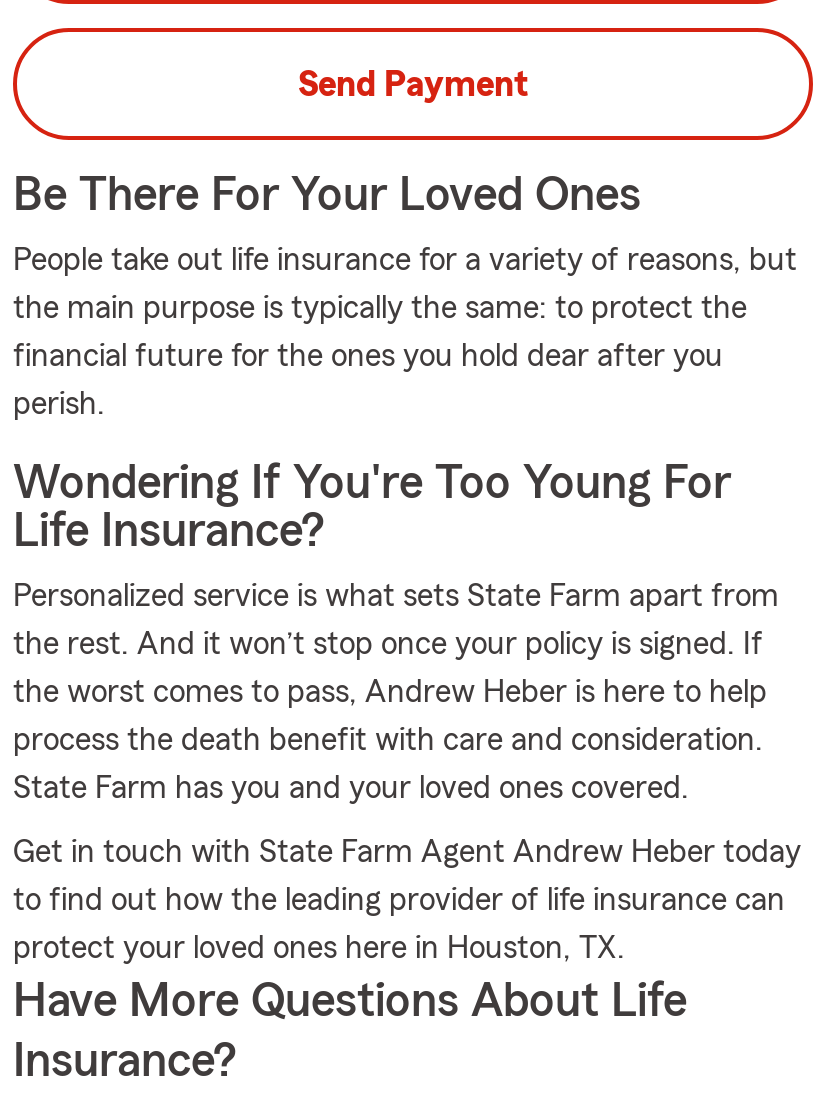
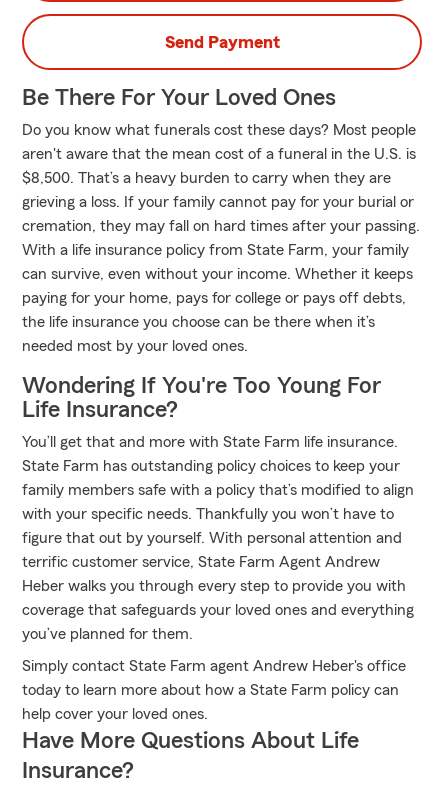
[13,244,797,420] People take out life insurance for a variety of reasons, but | the main purpose is typically the same: to protect the | financial future for the ones you hold dear after you | perish. -> [22,122,420,354] Do you know what funerals cost these days? Most people | aren't aware that the mean cost of a funeral in the U.S. is | $8,500. That’s a heavy burden to carry when they are | grieving a loss. If your family cannot pay for your burial or | cremation, they may fall on hard times after your passing. | With a life insurance policy from State Farm, your family | can survive, even without your income. Whether it keeps | paying for your home, pays for college or pays off debts, | the life insurance you choose can be there when it’s | needed most by your loved ones.
[13,580,801,964] Personalized service is what sets State Farm apart from | the rest. And it won’t stop once your policy is signed. If | the worst comes to pass, Andrew Heber is here to help | process the death benefit with care and consideration. | State Farm has you and your loved ones covered. | Get in touch with State Farm Agent Andrew Heber today | to find out how the leading provider of life insurance can | protect your loved ones here in Houston, TX. -> [22,434,414,722] You’ll get that and more with State Farm life insurance. | State Farm has outstanding policy choices to keep your | family members safe with a policy that’s modified to align | with your specific needs. Thankfully you won’t have to | figure that out by yourself. With personal attention and | terrific customer service, State Farm Agent Andrew | Heber walks you through every step to provide you with | coverage that safeguards your loved ones and everything | you’ve planned for them. | Simply contact State Farm agent Andrew Heber's office | today to learn more about how a State Farm policy can | help cover your loved ones.

